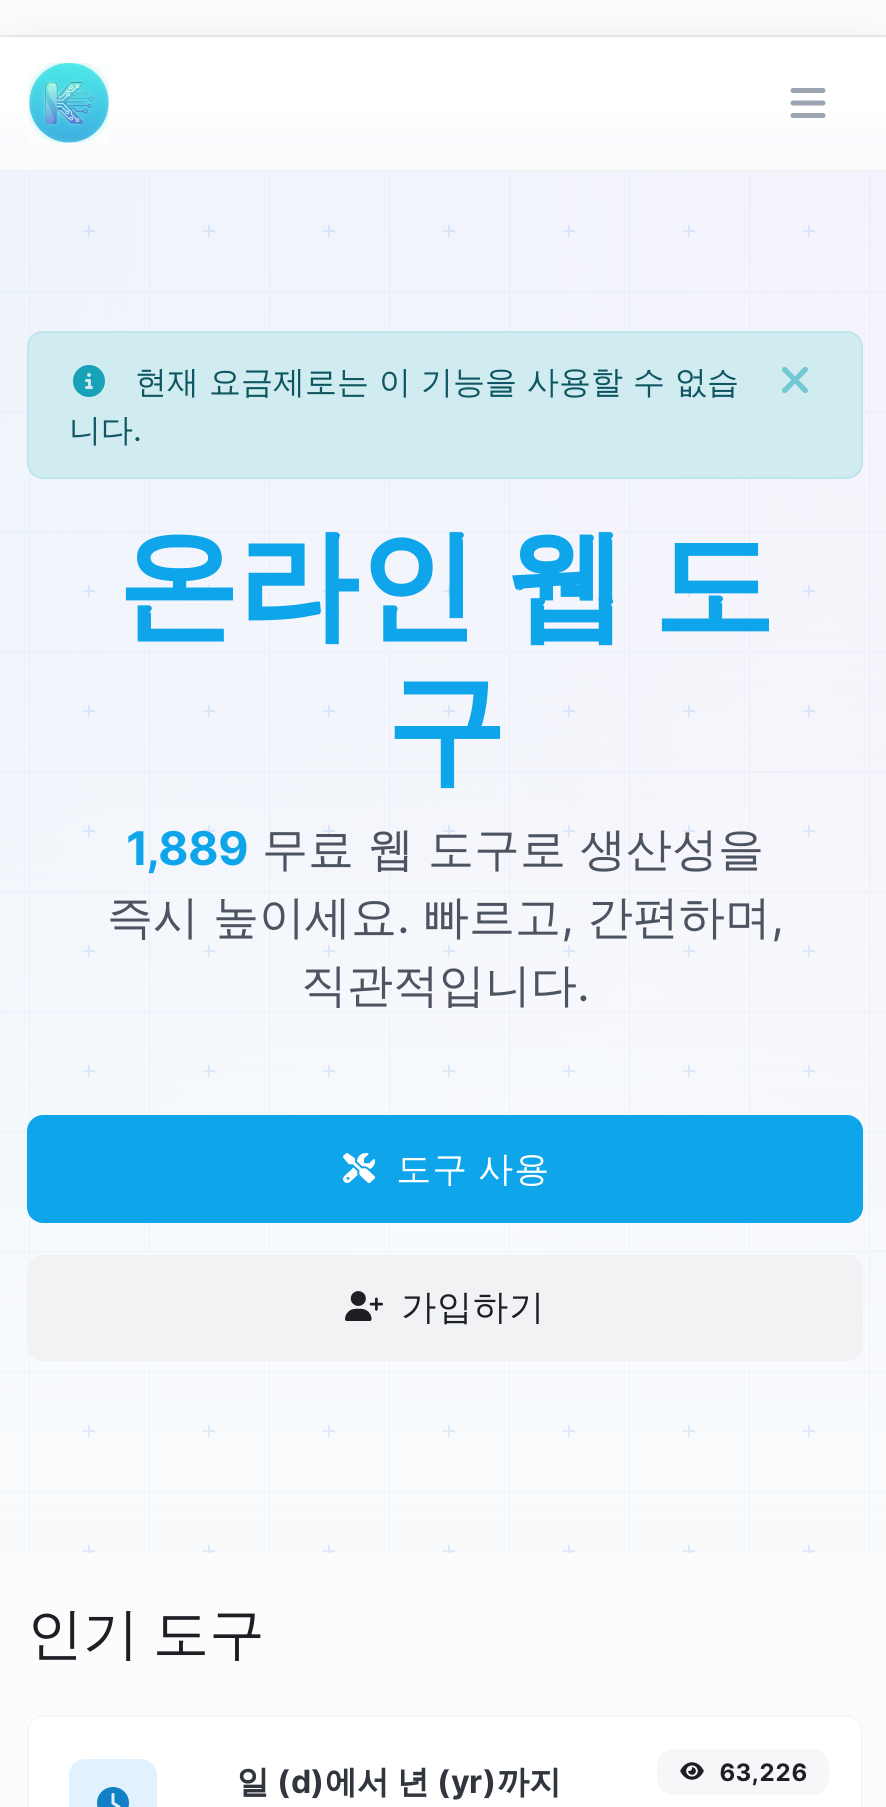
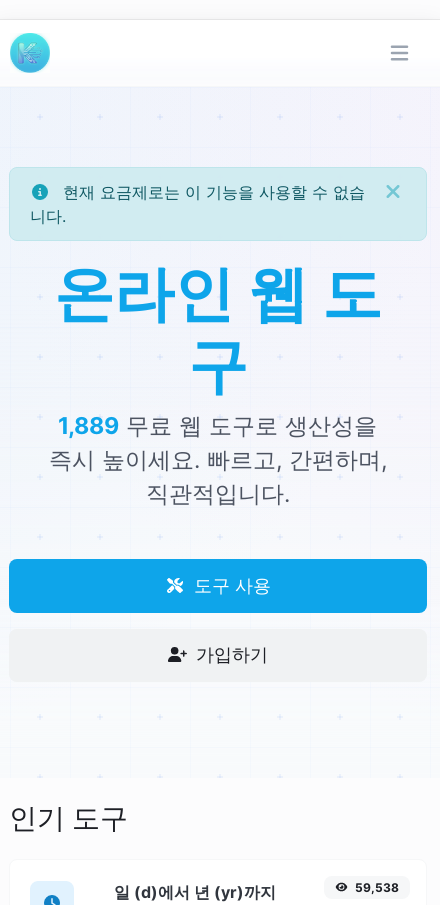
[713,1756,807,1786] 63,226 -> [352,880,399,895] 59,538

